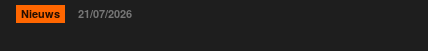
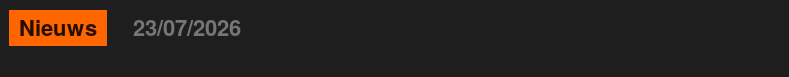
[21,6,132,21] Nieuws 21/07/2026 -> [19,13,241,43] Nieuws 23/07/2026

